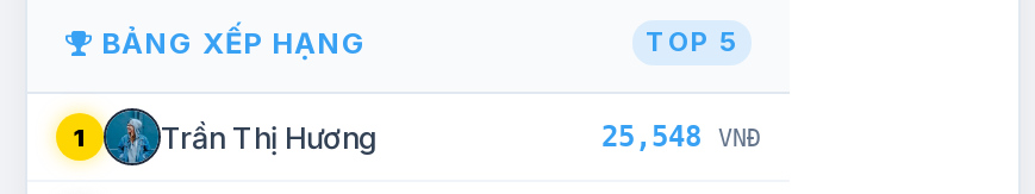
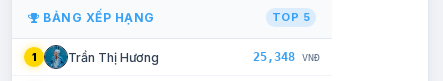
[601,119,761,152] 25,548 VNĐ -> [253,49,320,63] 25,348 VNĐ

